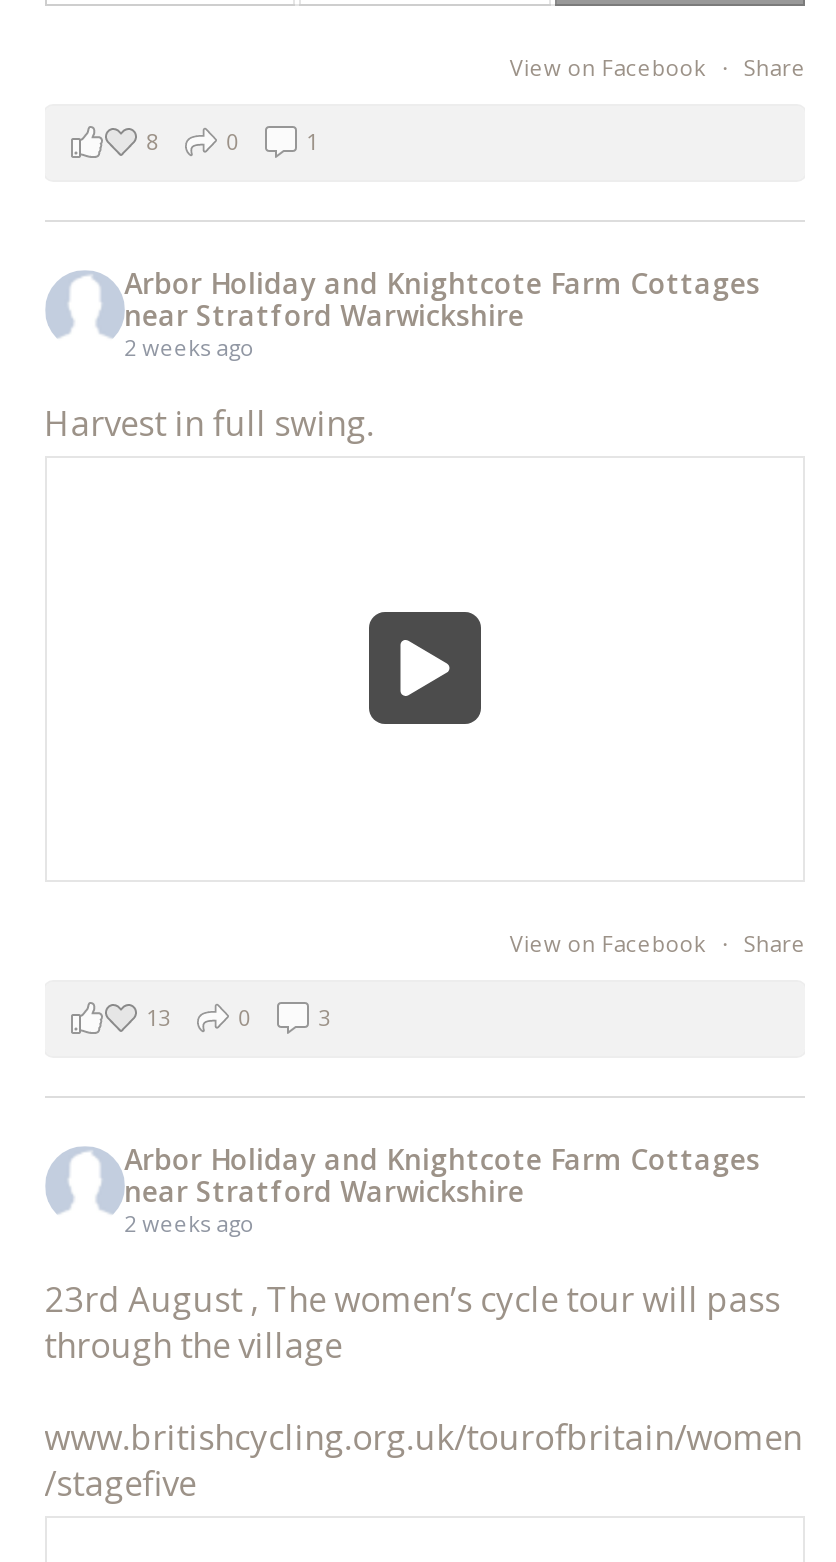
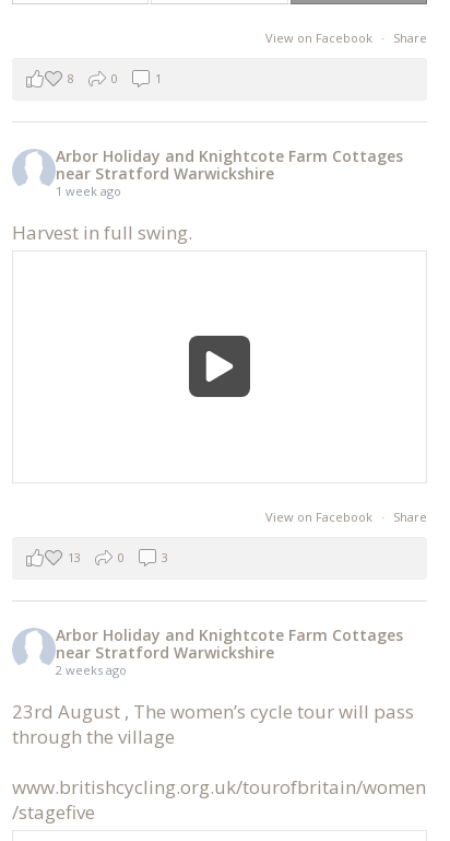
[124,331,254,361] 2 weeks ago -> [55,182,121,199] 1 week ago

